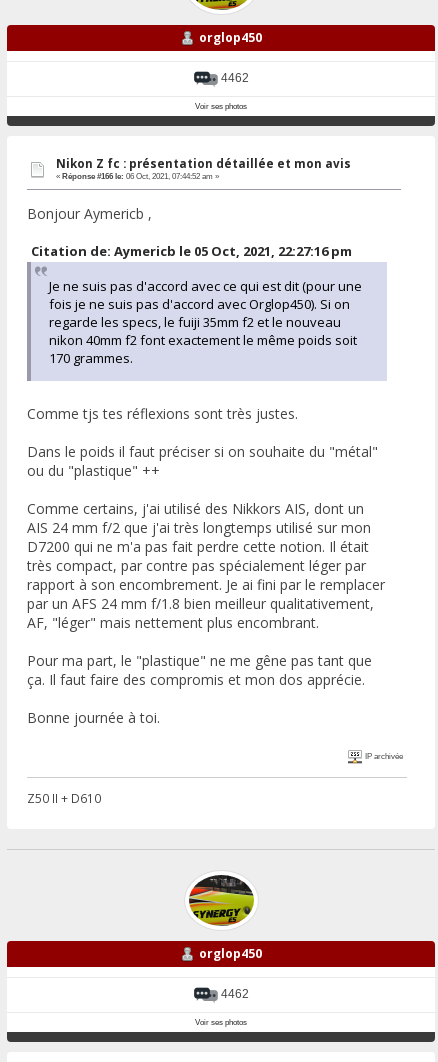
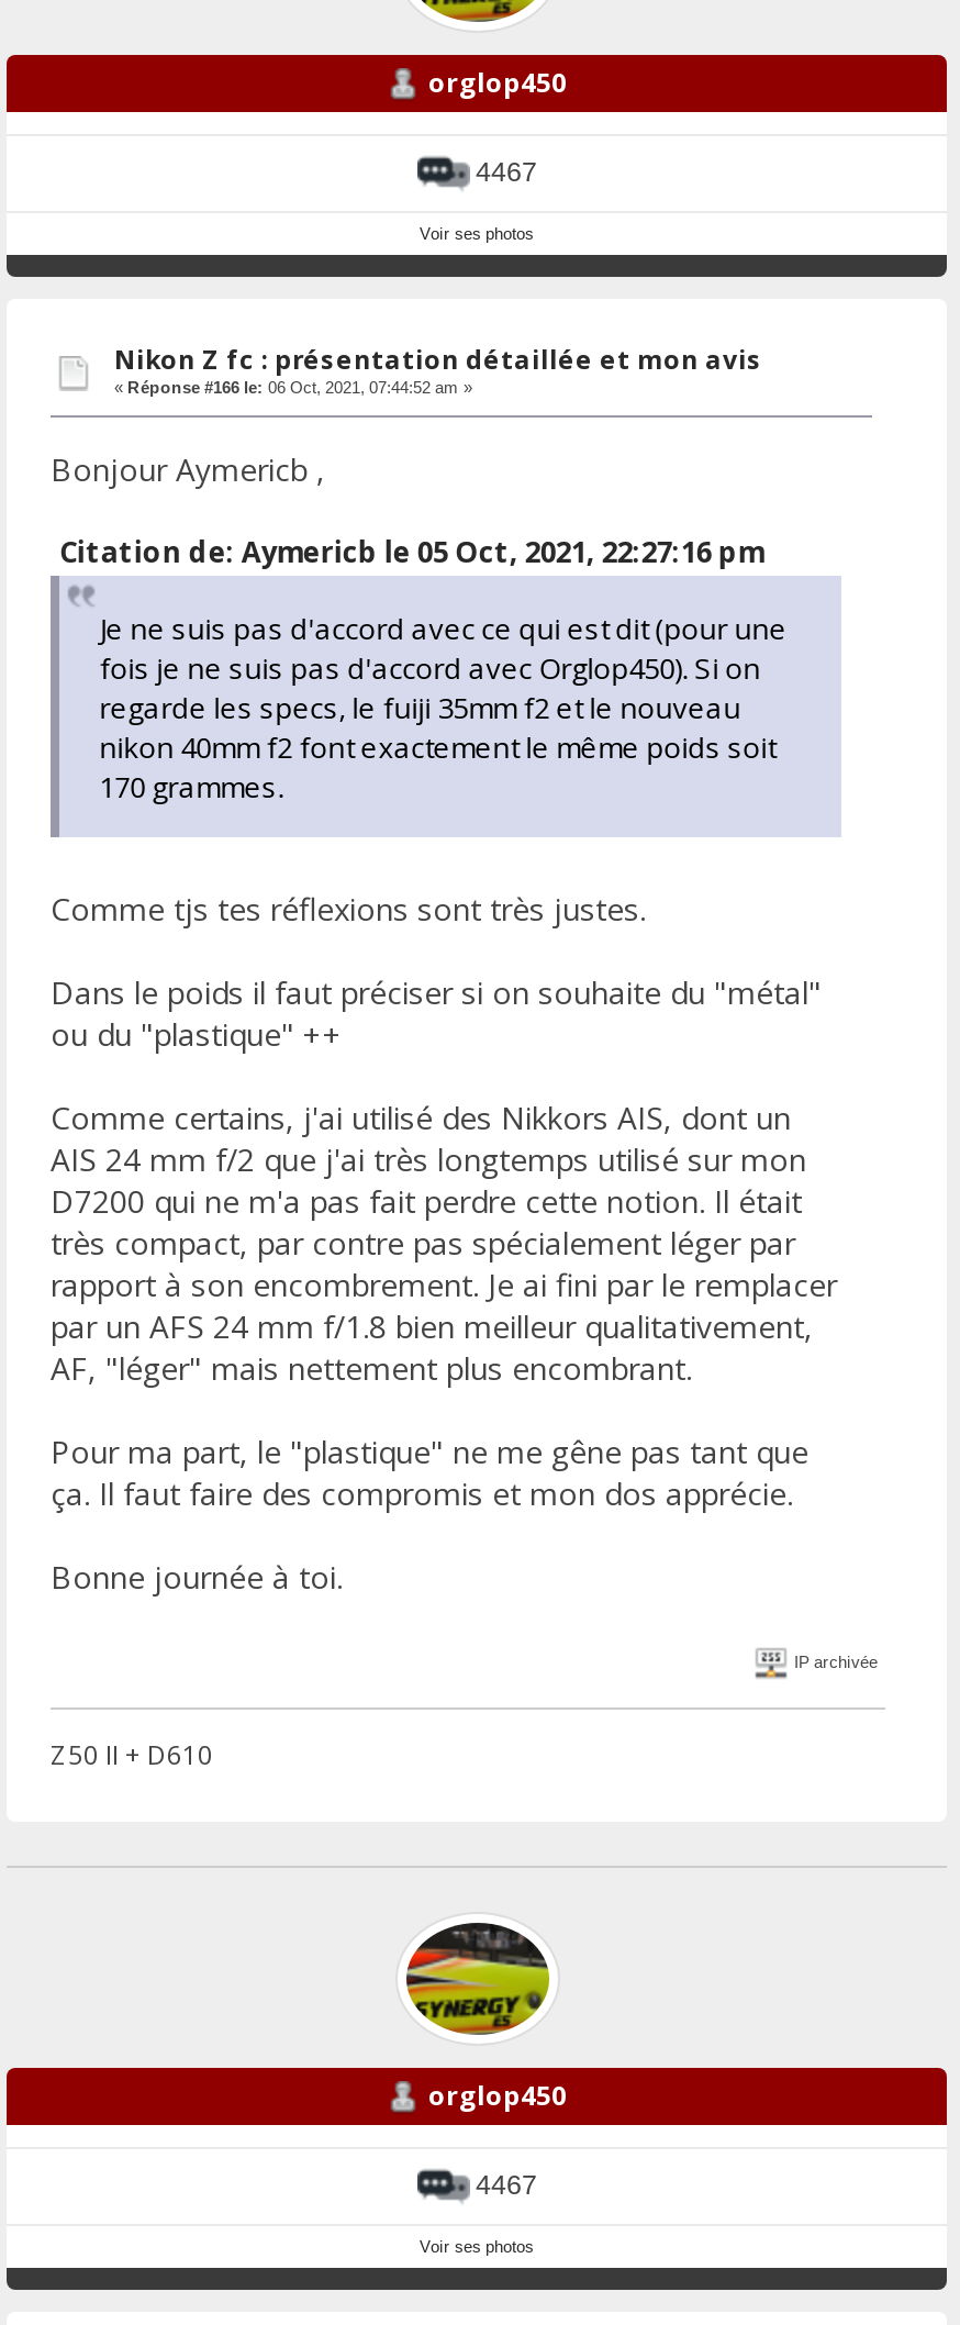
[217,71,248,85] 4462 -> [469,156,537,187] 4467
[217,987,248,1001] 4462 -> [469,2169,537,2200] 4467

